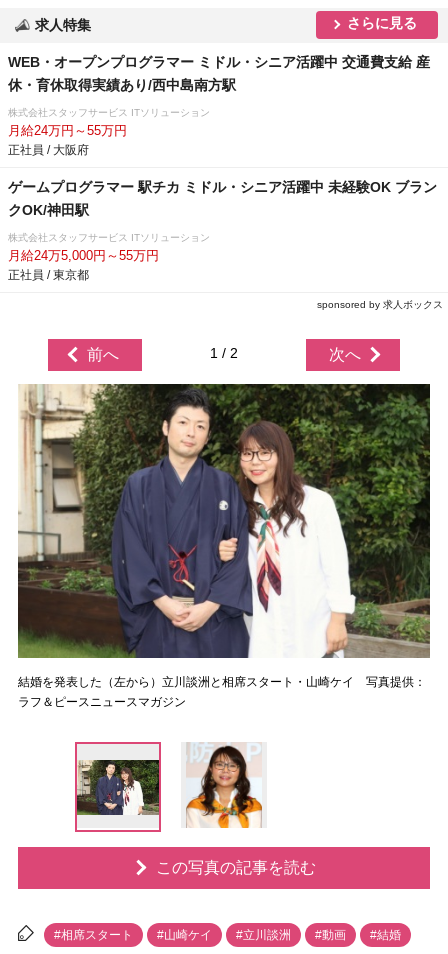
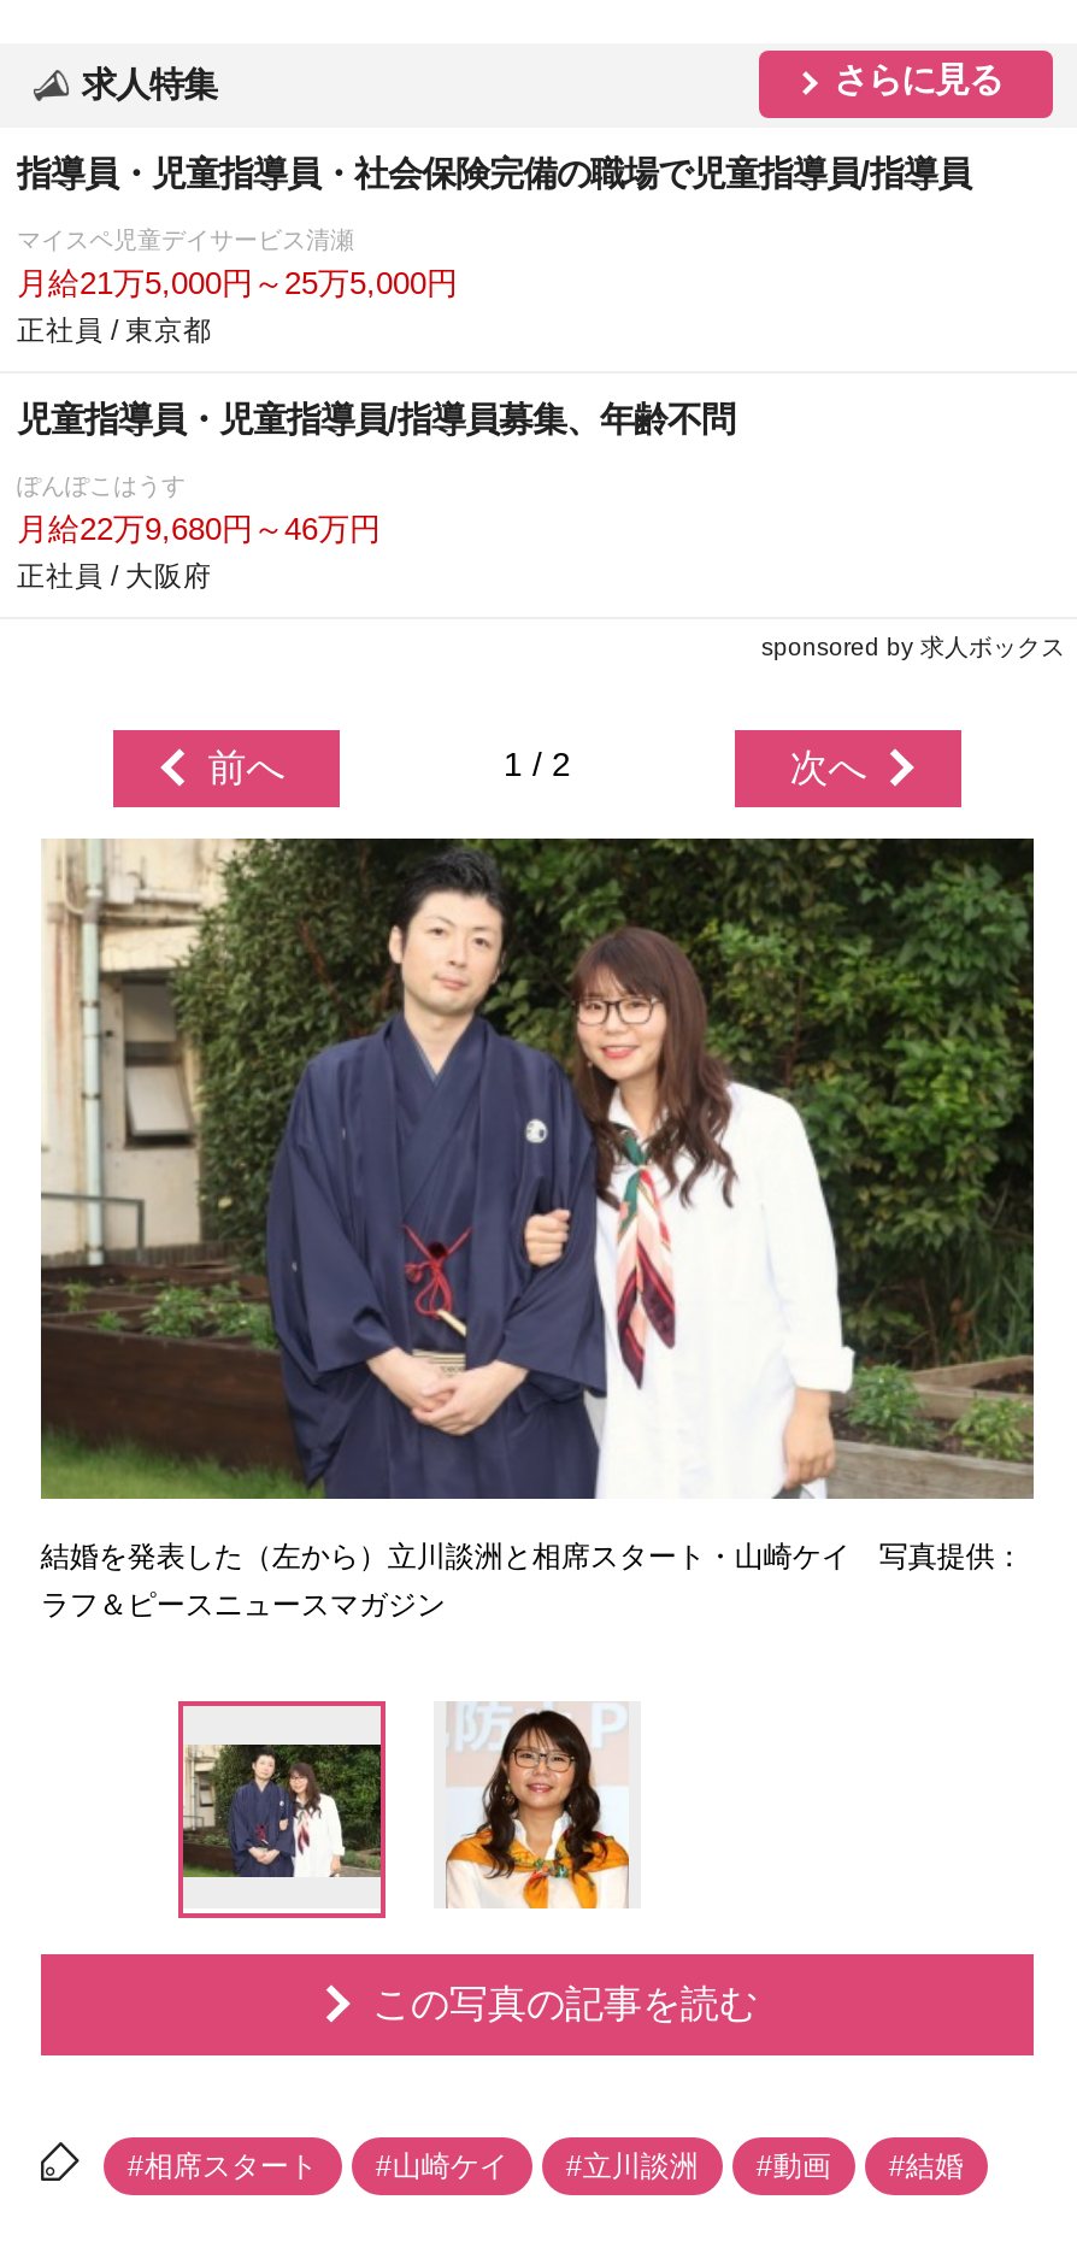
[8,54,430,138] WEB・オープンプログラマー ミドル・シニア活躍中 交通費支給 産 | 休・育休取得実績あり/西中島南方駅 | 株式会社スタッフサービス ITソリューション | 月給24万円～55万円 -> [17,154,971,547] 指導員・児童指導員・社会保険完備の職場で児童指導員/指導員 | マイスペ児童デイサービス清瀬 | 月給21万5,000円～25万5,000円 | 児童指導員・児童指導員/指導員募集、年齢不問 | ぽんぽこはうす | 月給22万9,680円～46万円
moved [8,144,89,156] -> [17,561,212,590]: 正社員 / 大阪府
[8,179,437,263] ゲームプログラマー 駅チカ ミドル・シニア活躍中 未経験OK ブラン | クOK/神田駅 | 株式会社スタッフサービス ITソリューション | 月給24万5,000円～55万円 -> none
moved [8,269,89,281] -> [17,316,212,345]: 正社員 / 東京都

